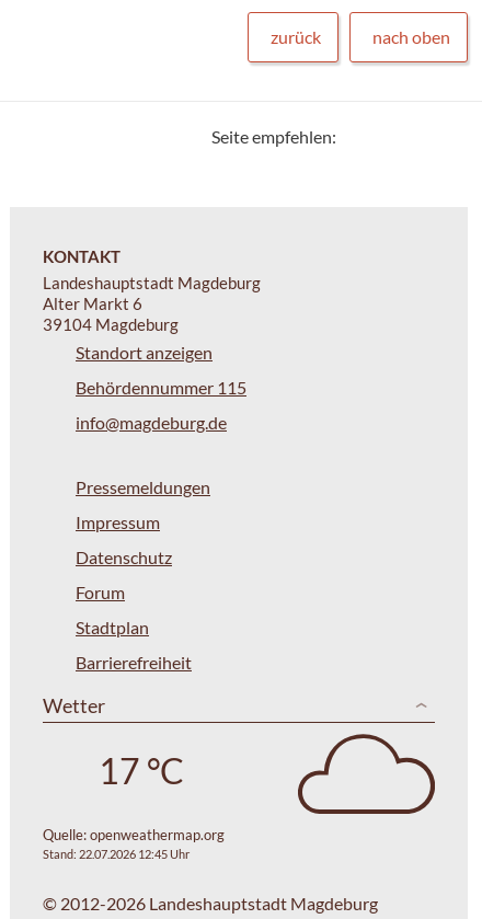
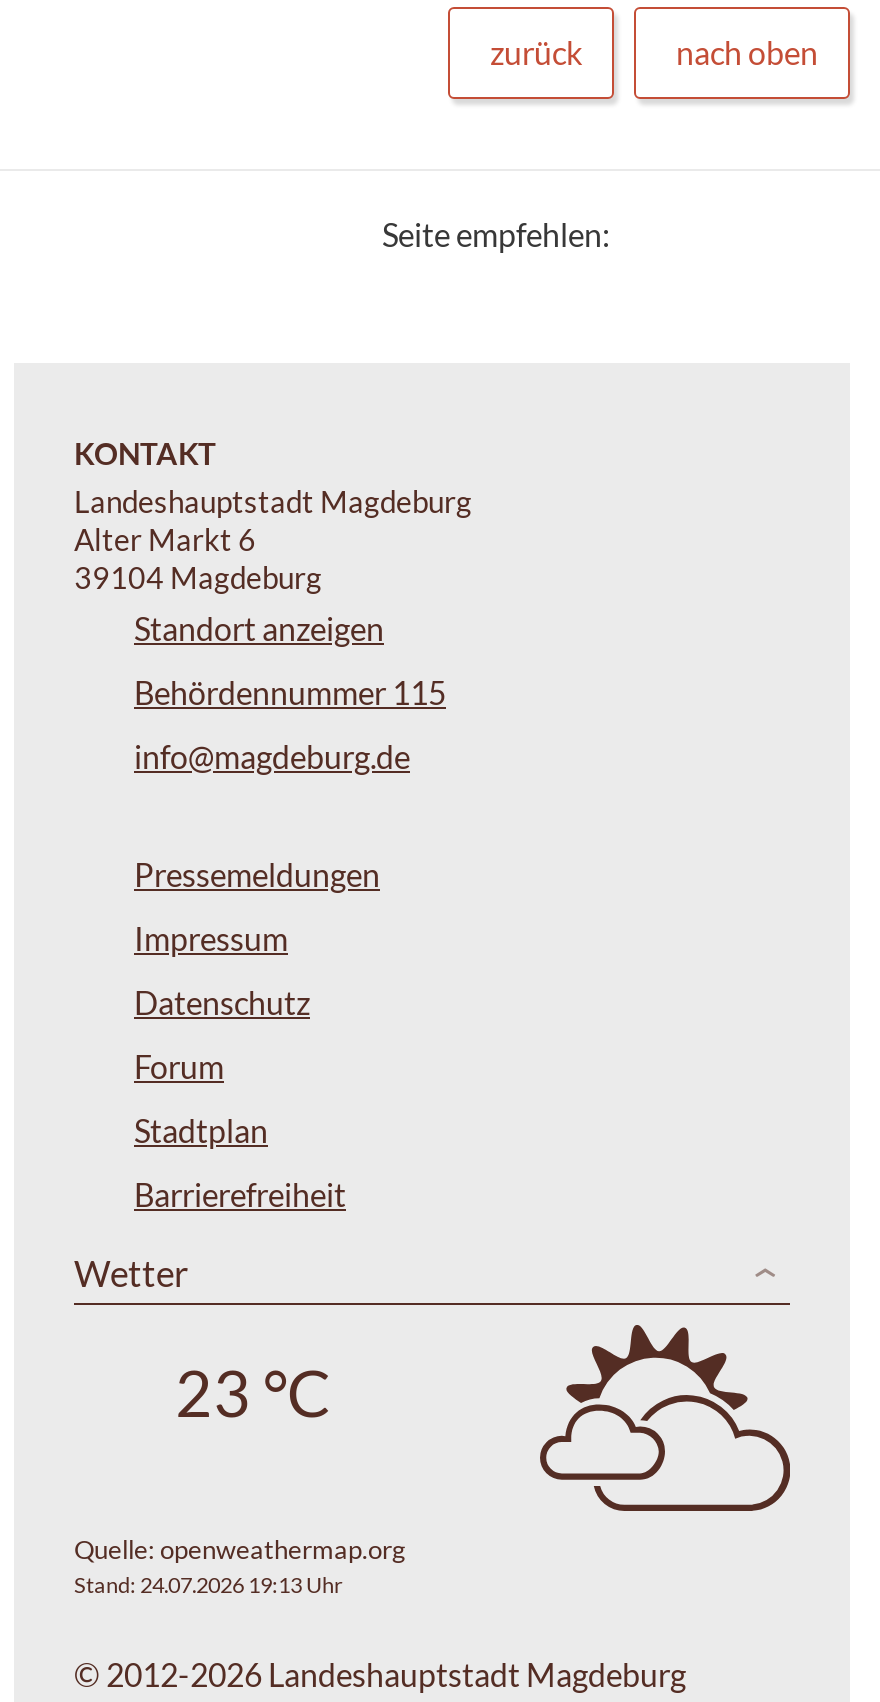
[297,733,436,816] [image] -> [540,1329,792,1515] [image]
[98,749,183,791] 17 °C -> [175,1352,331,1430] 23 °C
[43,847,190,861] Stand: 22.07.2026 12:45 Uhr -> [74,1570,342,1596] Stand: 24.07.2026 19:13 Uhr

